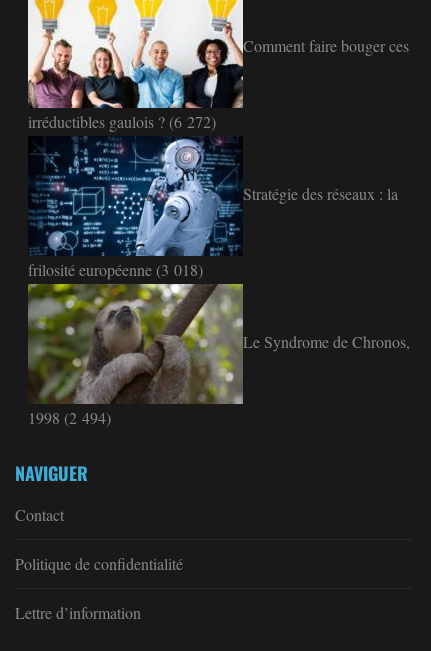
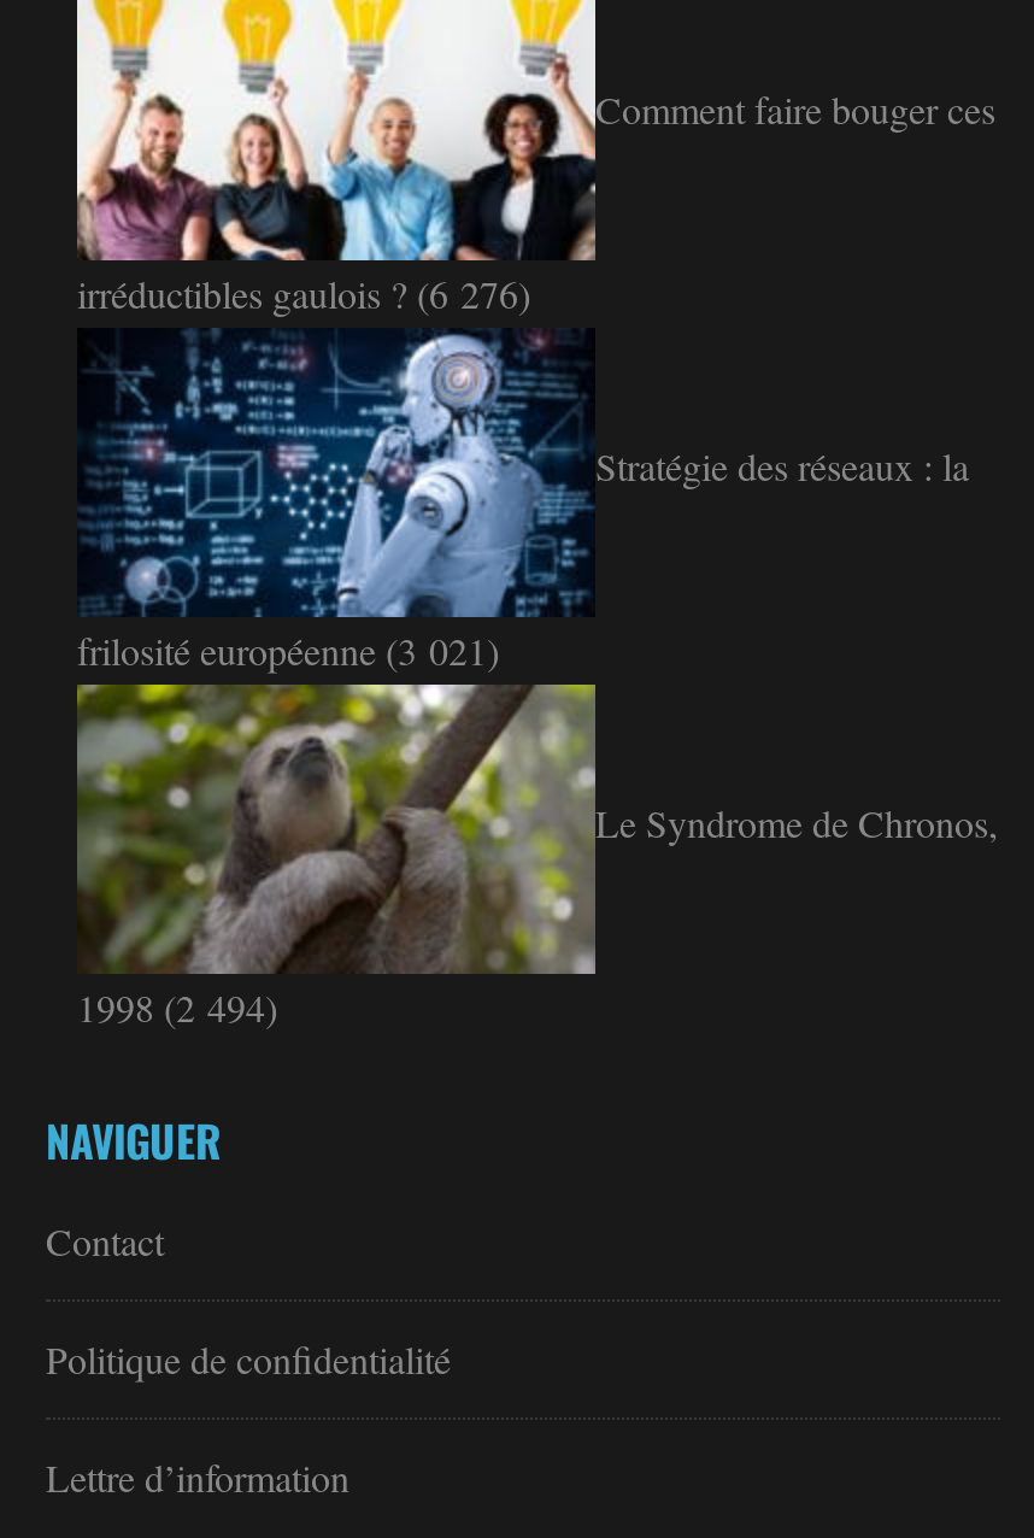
[28,111,216,132] irréductibles gaulois ? (6 272) -> [77,269,530,319] irréductibles gaulois ? (6 276)
[28,259,203,280] frilosité européenne (3 018) -> [77,625,499,676] frilosité européenne (3 021)

